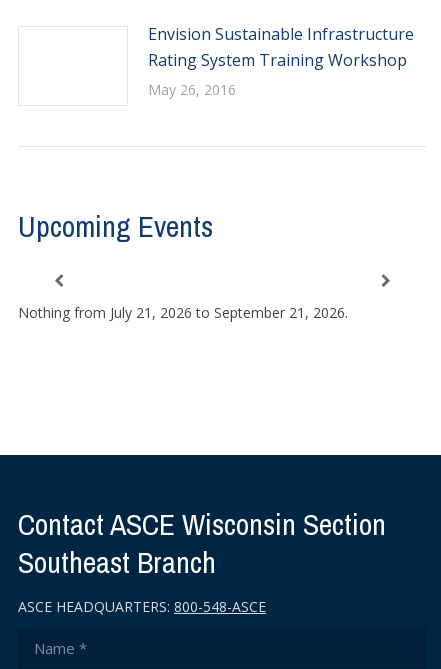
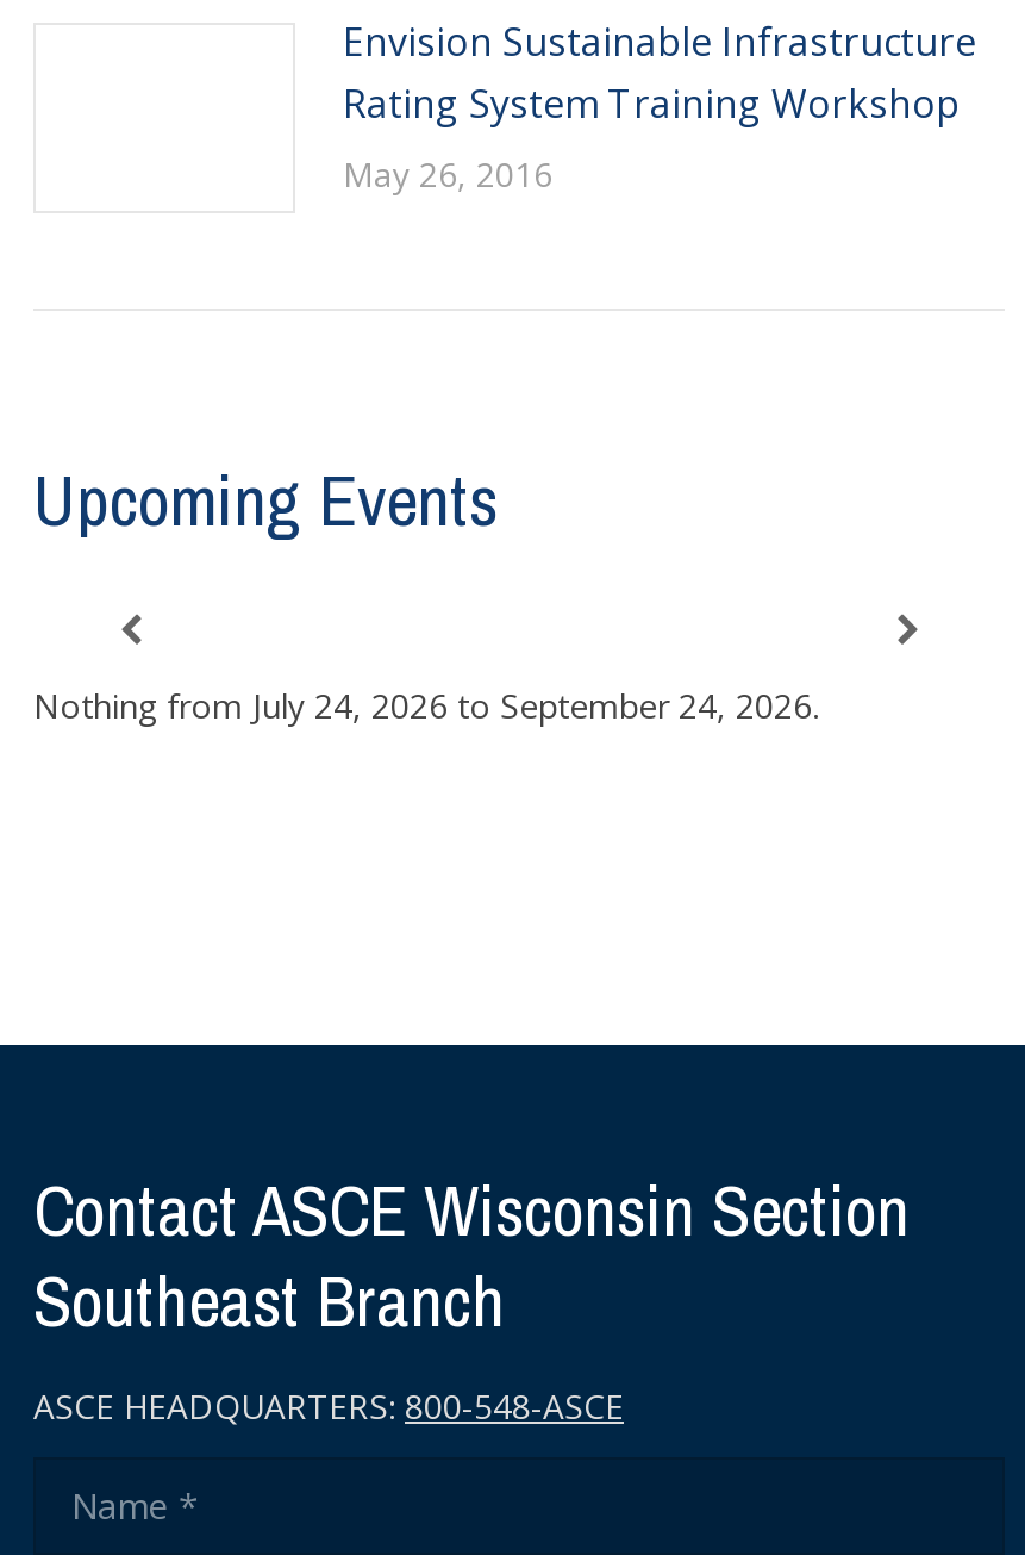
[18,303,348,322] Nothing from July 21, 2026 to September 21, 2026. -> [33,683,819,728] Nothing from July 24, 2026 to September 24, 2026.

